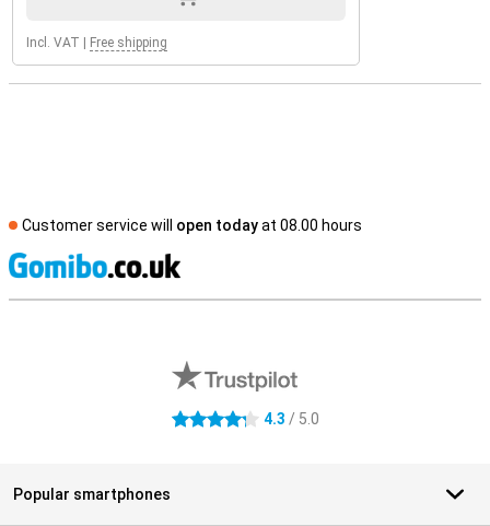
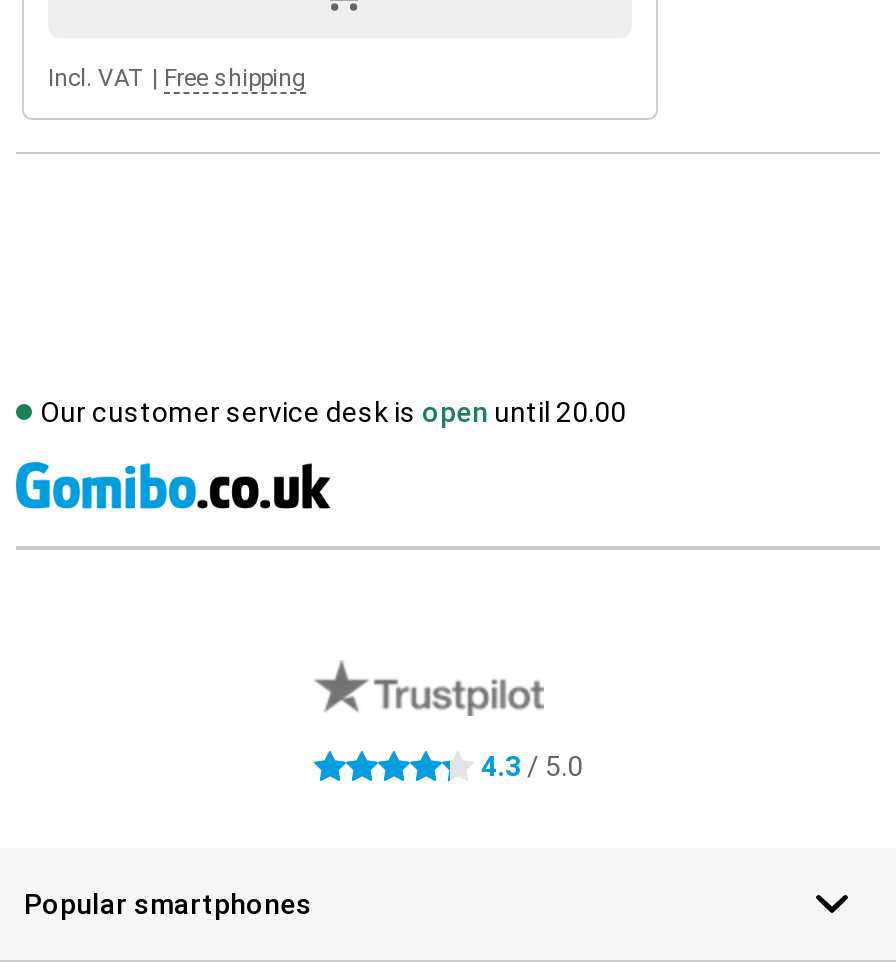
[22,217,362,234] Customer service will open today at 08.00 hours -> [40,396,626,428] Our customer service desk is open until 20.00

